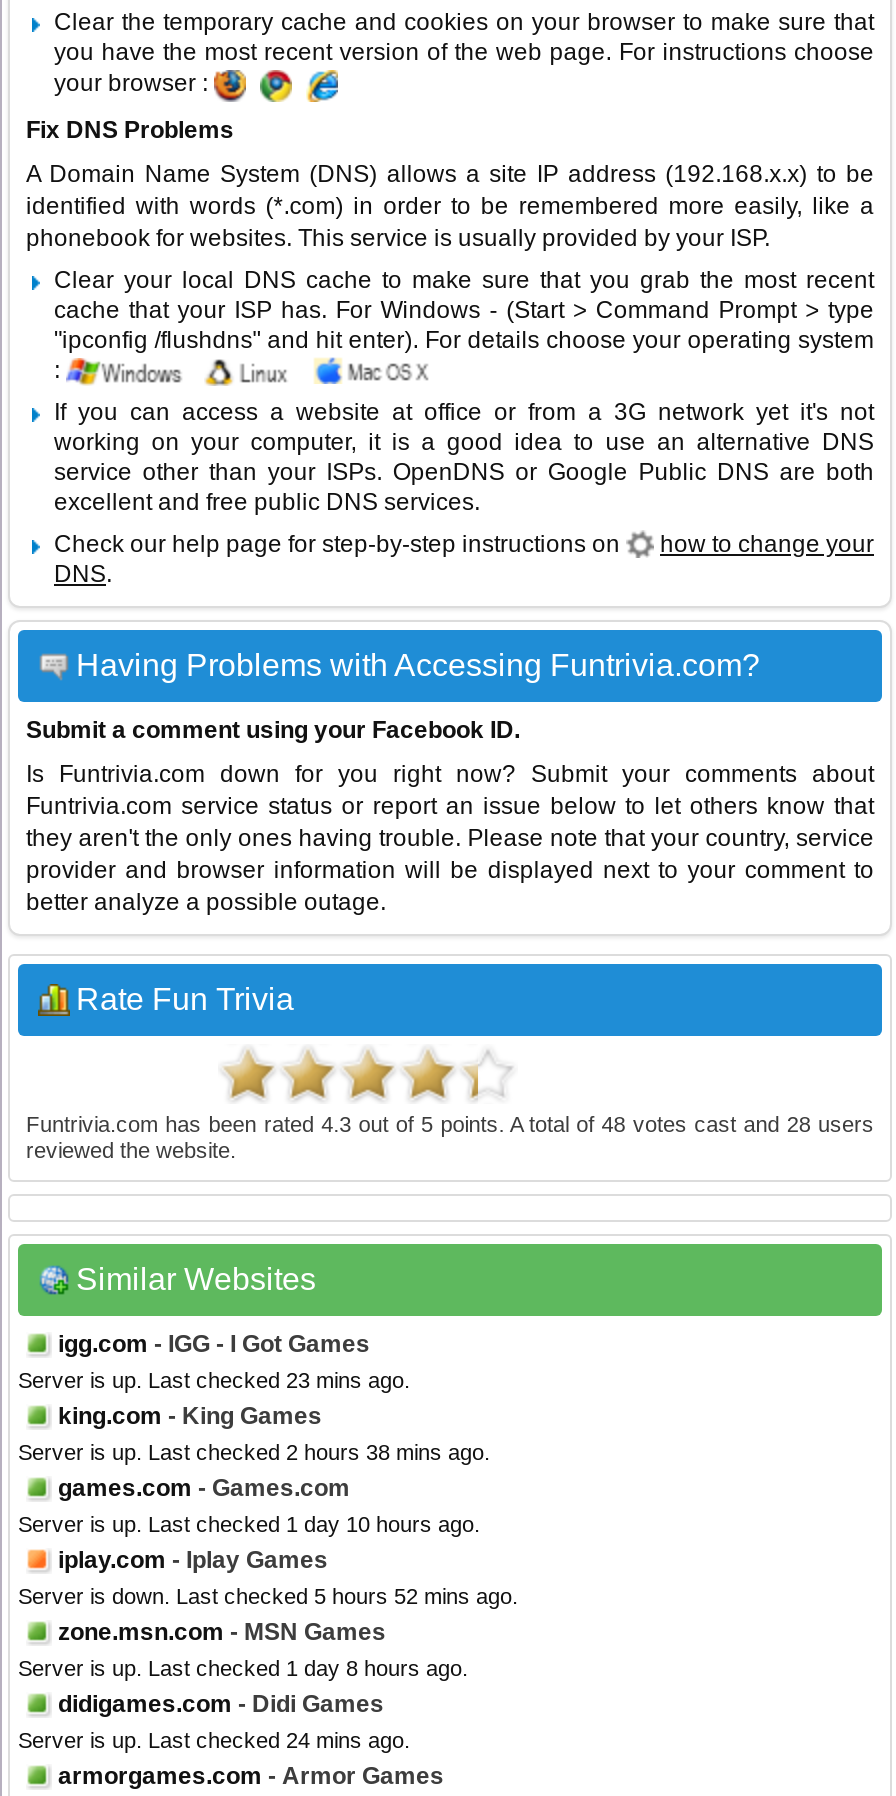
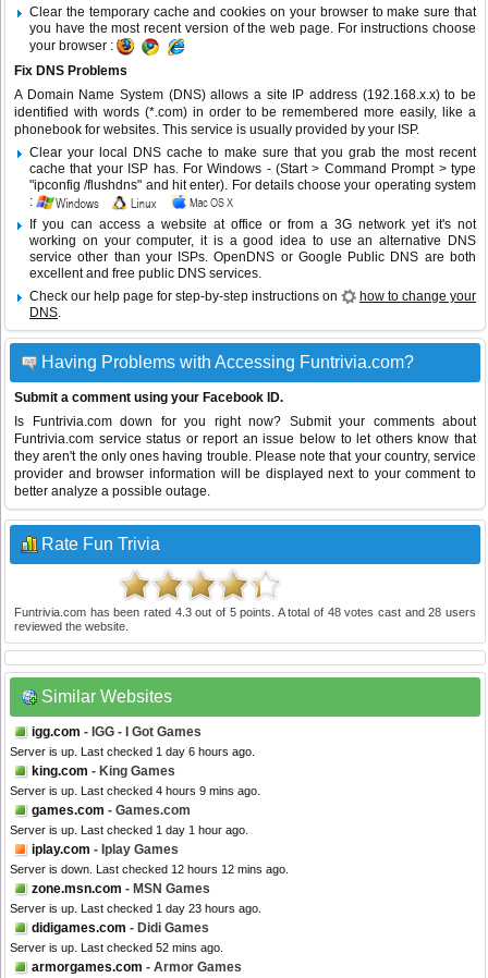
[18,1368,410,1392] Server is up. Last checked 23 mins ago. -> [10,745,255,758] Server is up. Last checked 1 day 6 hours ago.
[18,1440,490,1464] Server is up. Last checked 2 hours 38 mins ago. -> [10,784,260,797] Server is up. Last checked 4 hours 9 mins ago.
[18,1512,480,1536] Server is up. Last checked 1 day 10 hours ago. -> [10,823,248,836] Server is up. Last checked 1 day 1 hour ago.
[18,1584,518,1608] Server is down. Last checked 5 hours 52 mins ago. -> [10,863,289,876] Server is down. Last checked 12 hours 12 mins ago.
[18,1656,468,1680] Server is up. Last checked 1 day 8 hours ago. -> [10,902,261,915] Server is up. Last checked 1 day 23 hours ago.
[18,1728,410,1752] Server is up. Last checked 24 mins ago. -> [10,941,223,954] Server is up. Last checked 52 mins ago.

